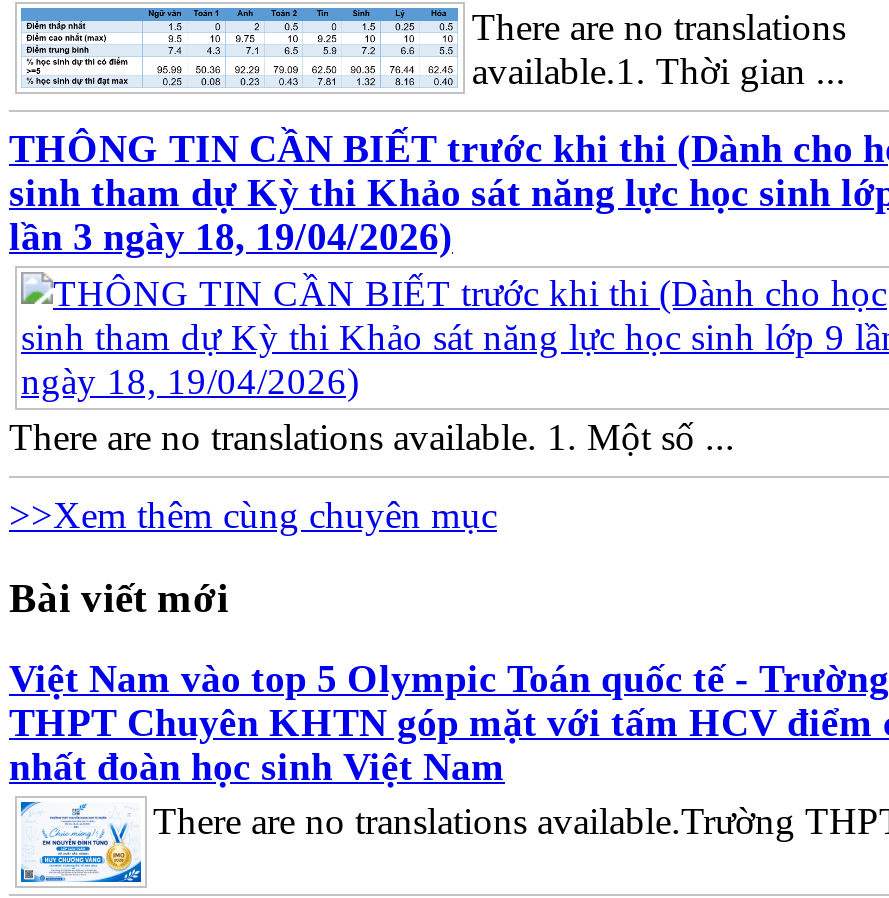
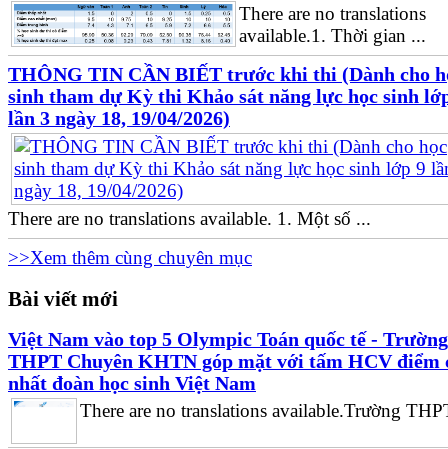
[19,816,143,884] [image] -> none

